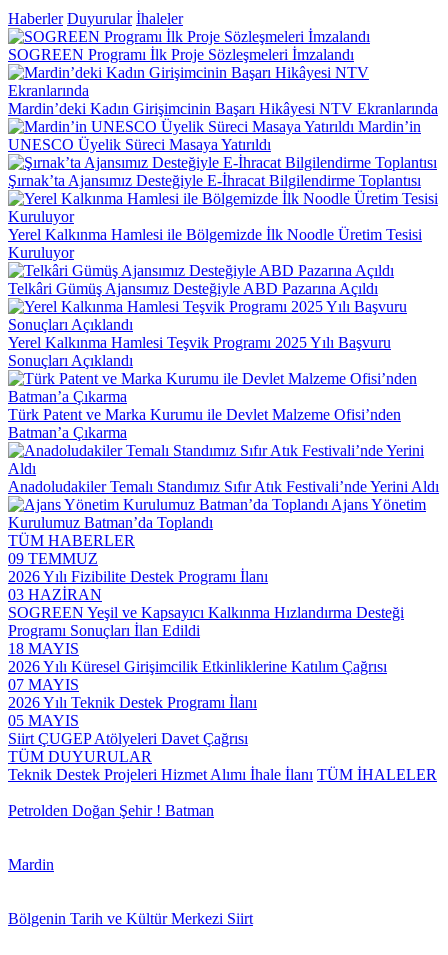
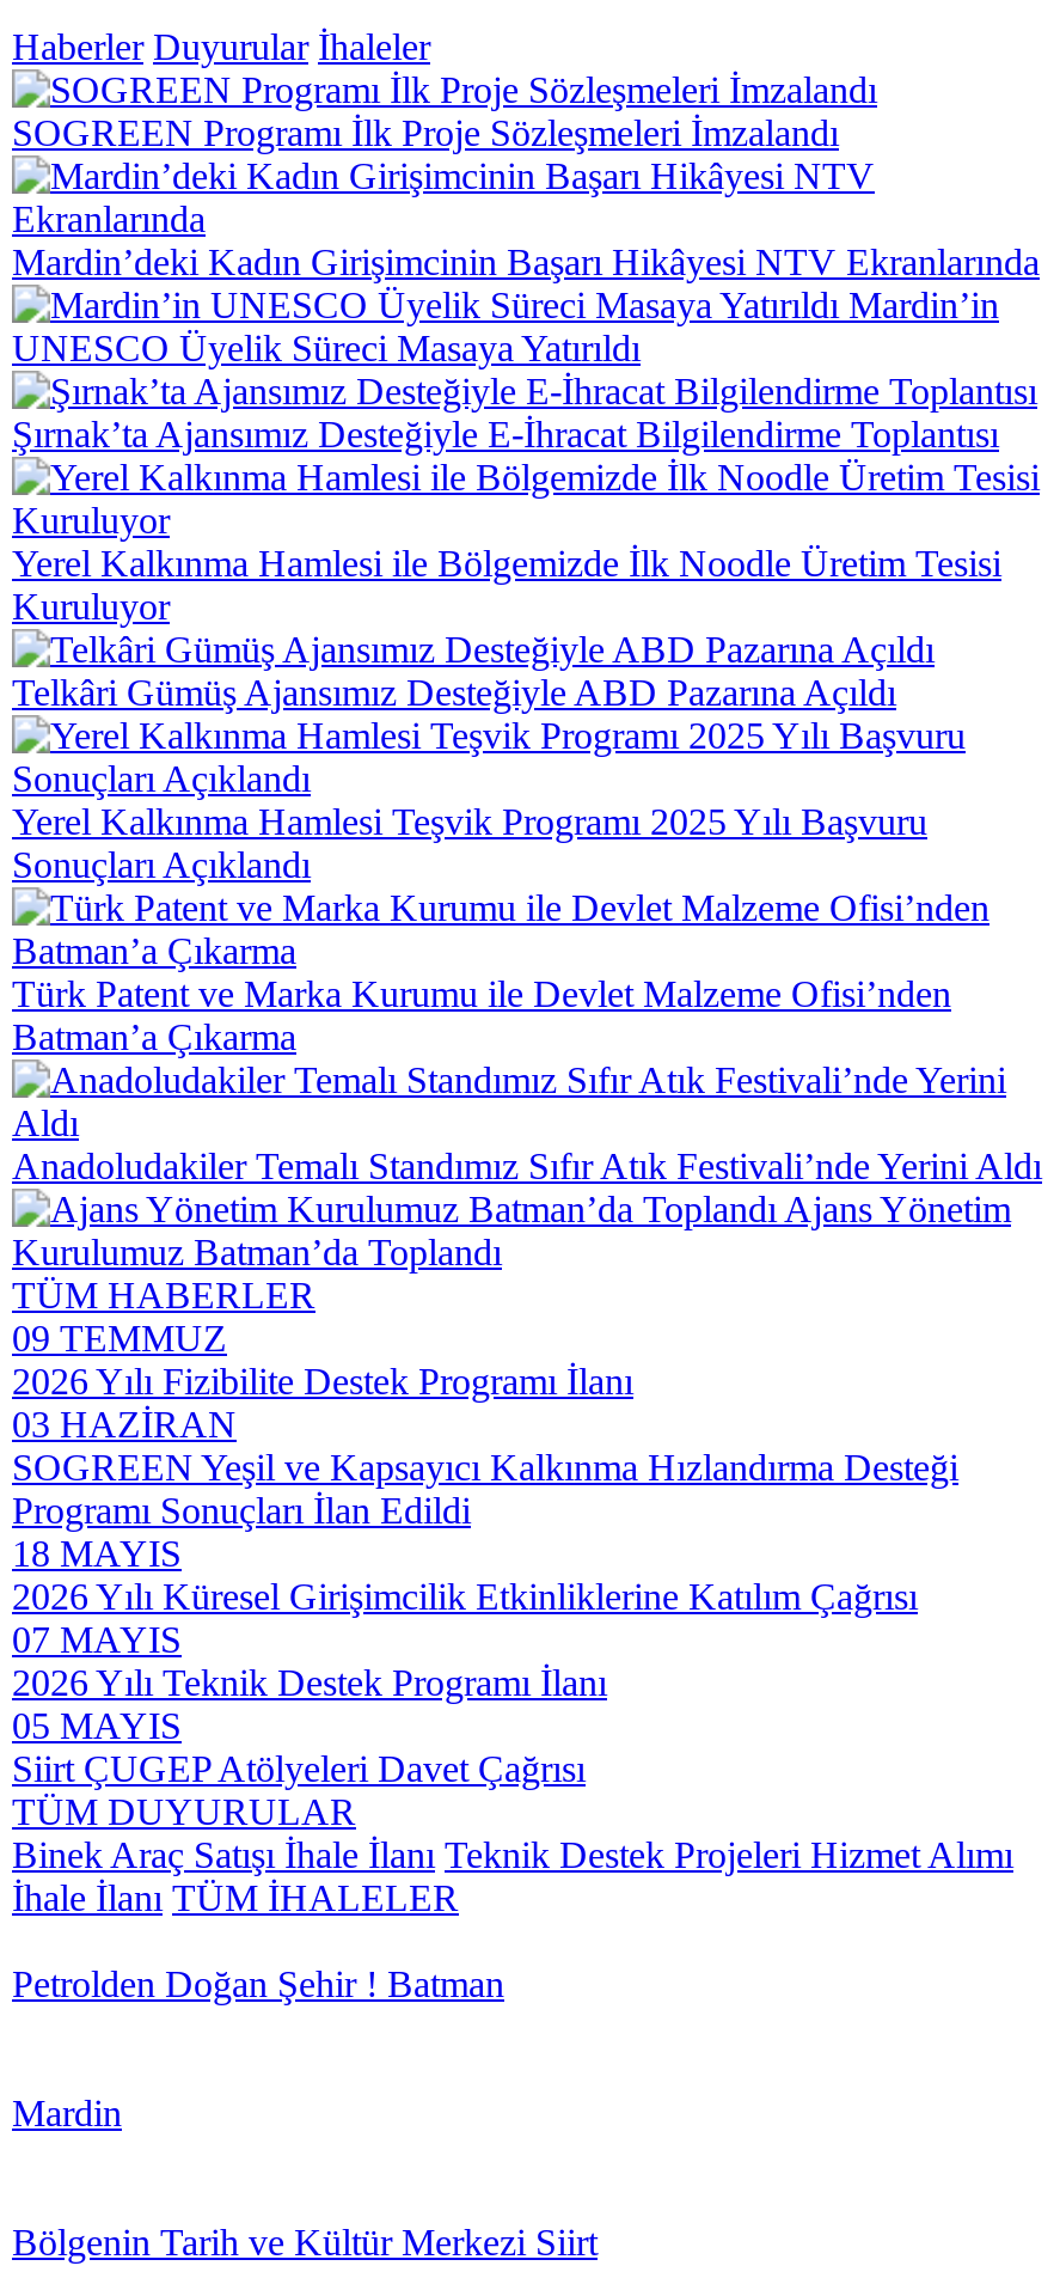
[8,766,437,783] Teknik Destek Projeleri Hizmet Alımı İhale İlanı TÜM İHALELER -> [12,1834,1013,1918] Binek Araç Satışı İhale İlanı Teknik Destek Projeleri Hizmet Alımı | İhale İlanı TÜM İHALELER

